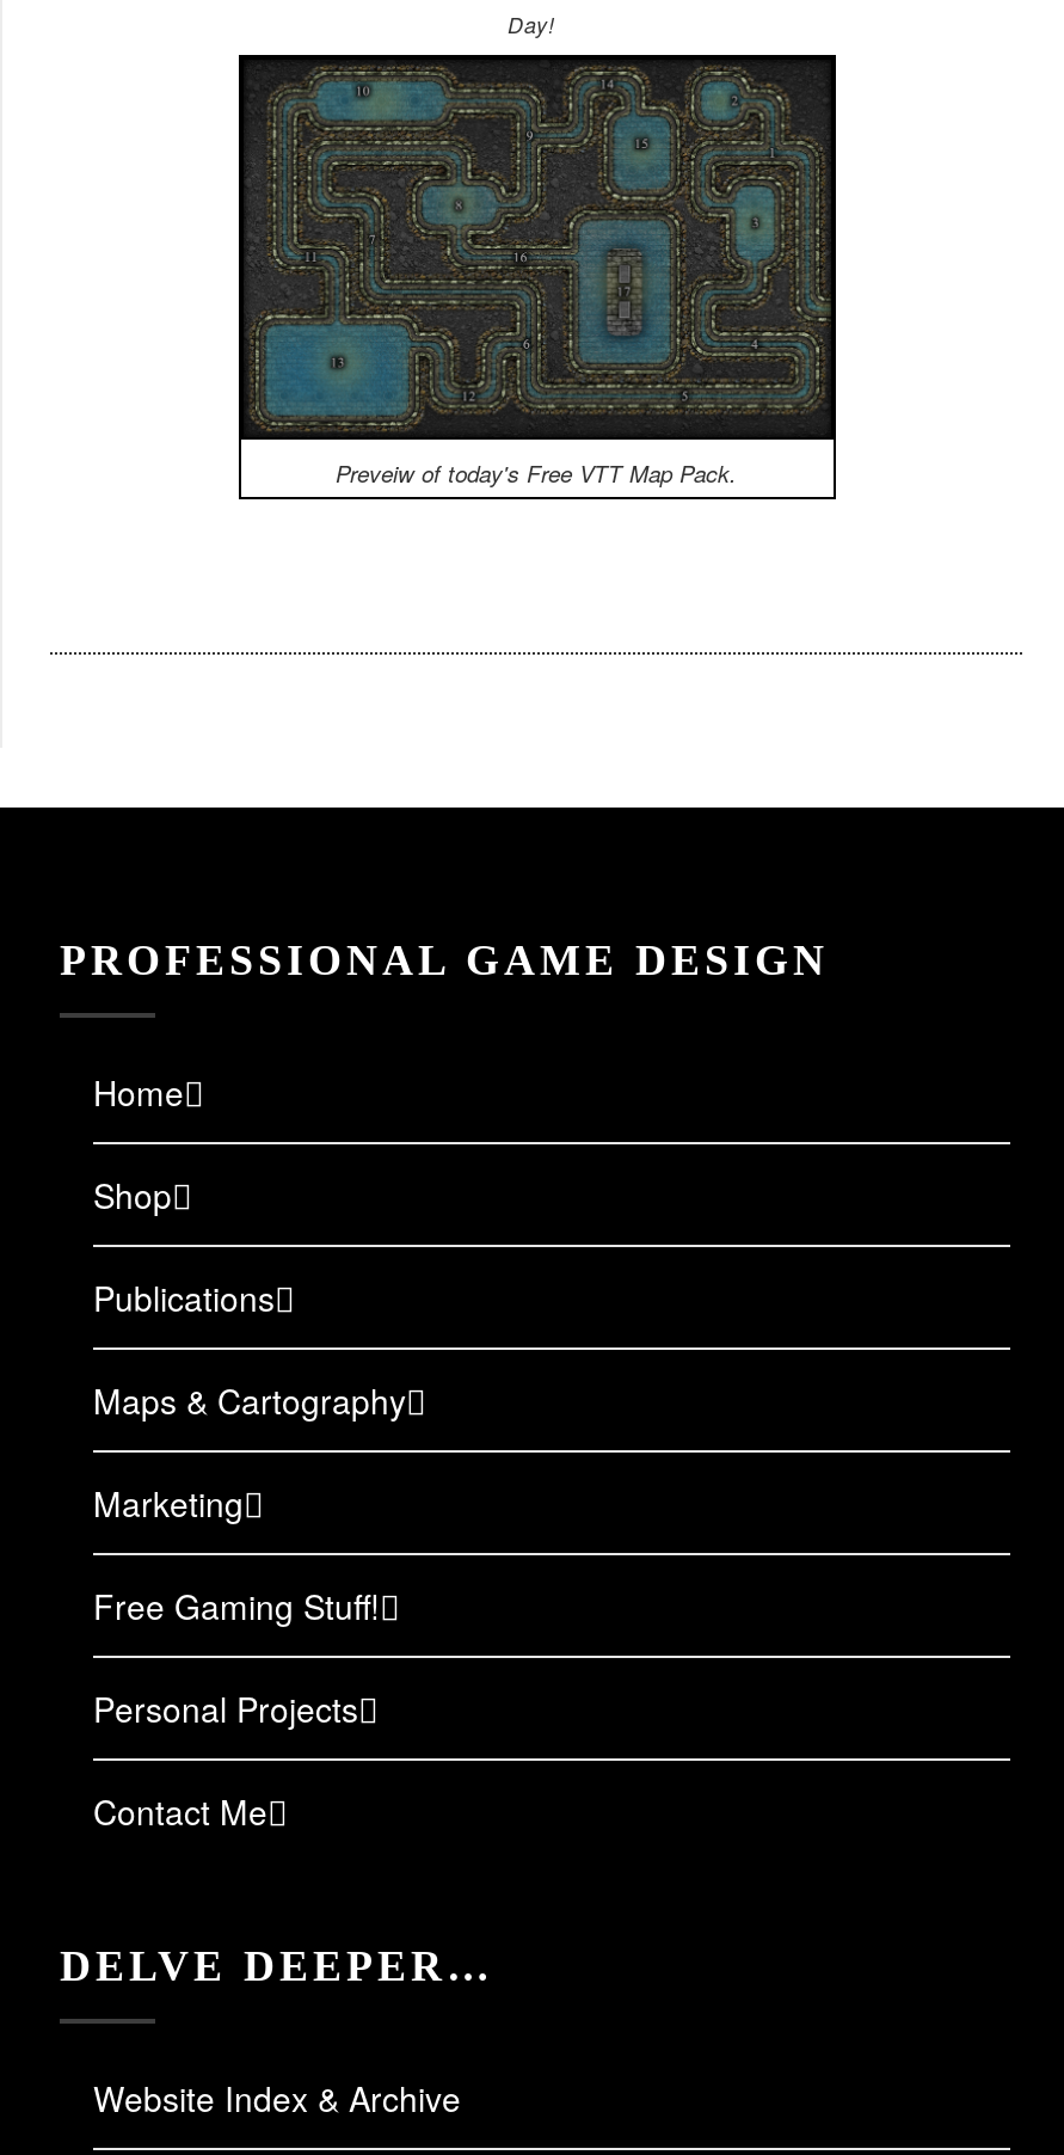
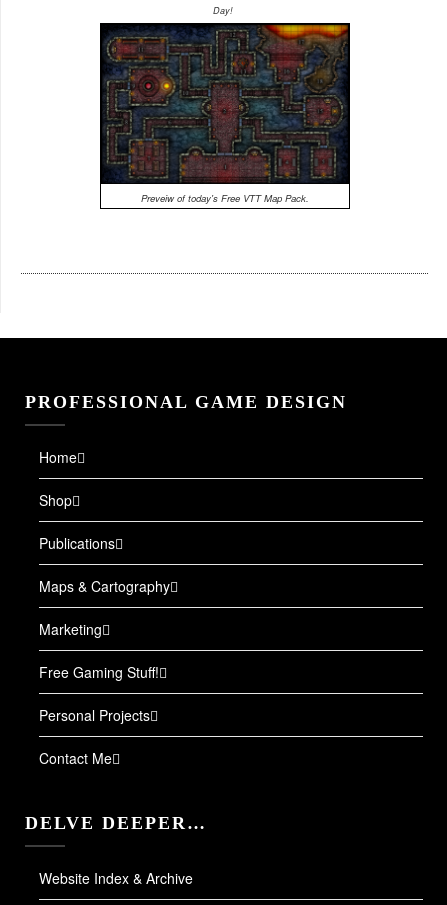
[248,57,829,435] [image] -> [105,24,348,182] [image]

